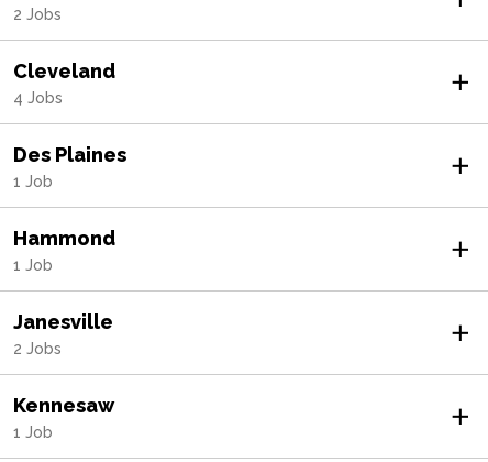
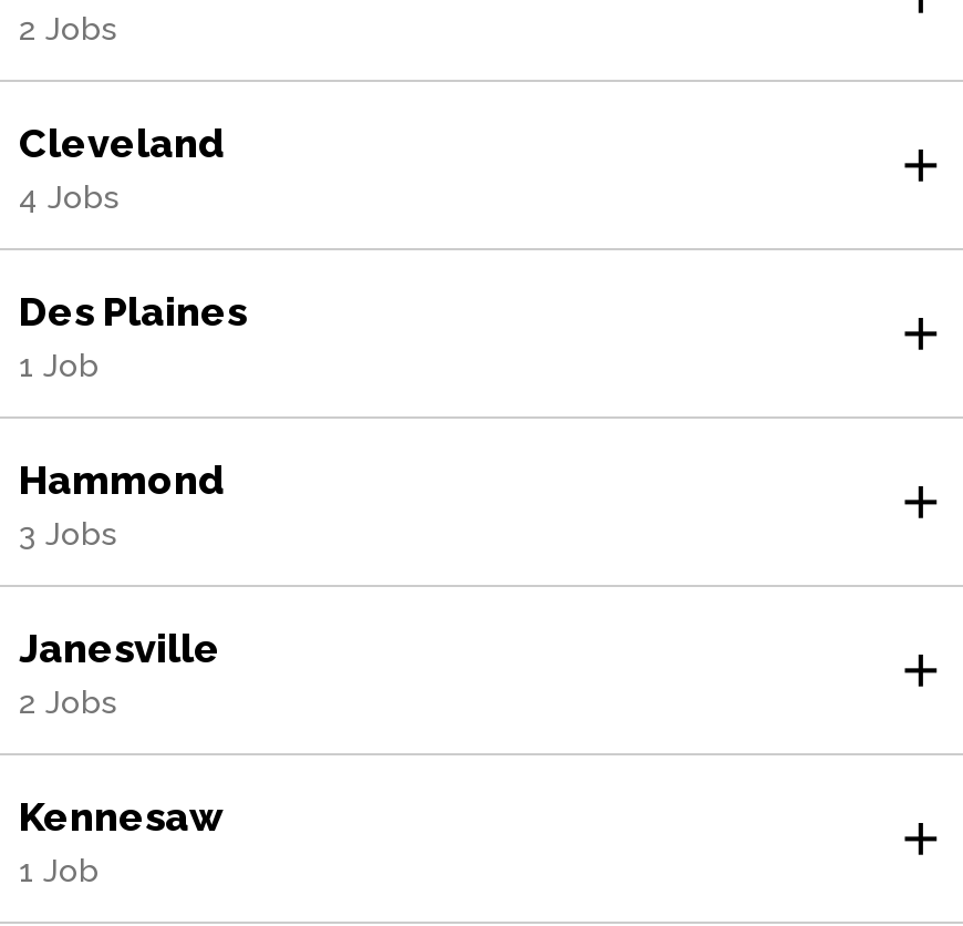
[13,255,52,273] 1 Job -> [19,513,116,551] 3 Jobs

